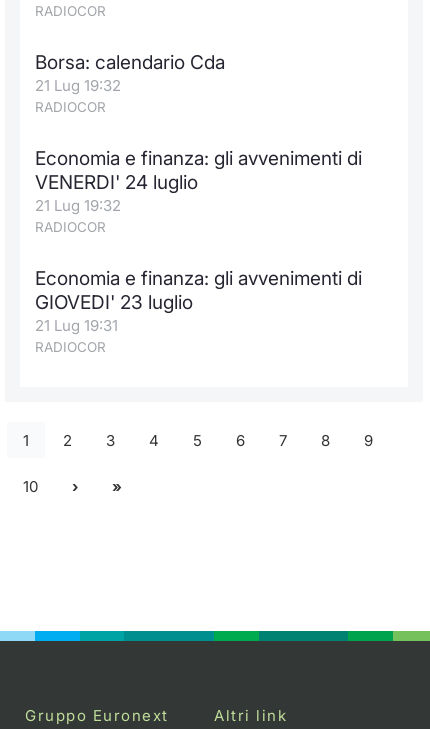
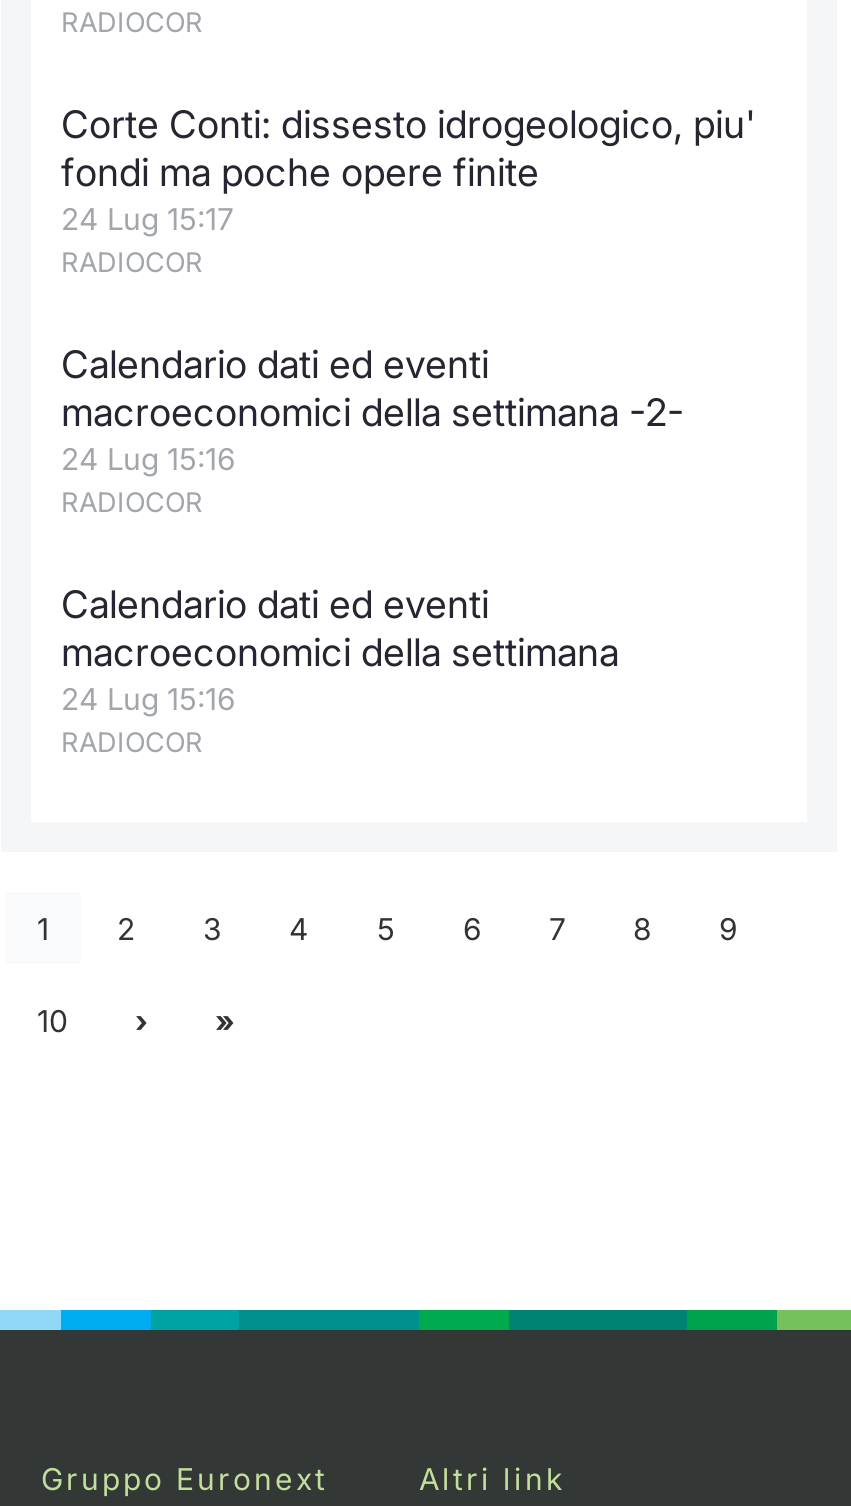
[35,51,225,95] Borsa: calendario Cda | 21 Lug 19:32 -> [61,102,755,238] Corte Conti: dissesto idrogeologico, piu' | fondi ma poche opere finite | 24 Lug 15:17
[35,147,362,215] Economia e finanza: gli avvenimenti di | VENERDI' 24 luglio | 21 Lug 19:32 -> [61,342,685,478] Calendario dati ed eventi | macroeconomici della settimana -2- | 24 Lug 15:16
[35,267,362,335] Economia e finanza: gli avvenimenti di | GIOVEDI' 23 luglio | 21 Lug 19:31 -> [61,582,619,718] Calendario dati ed eventi | macroeconomici della settimana | 24 Lug 15:16

